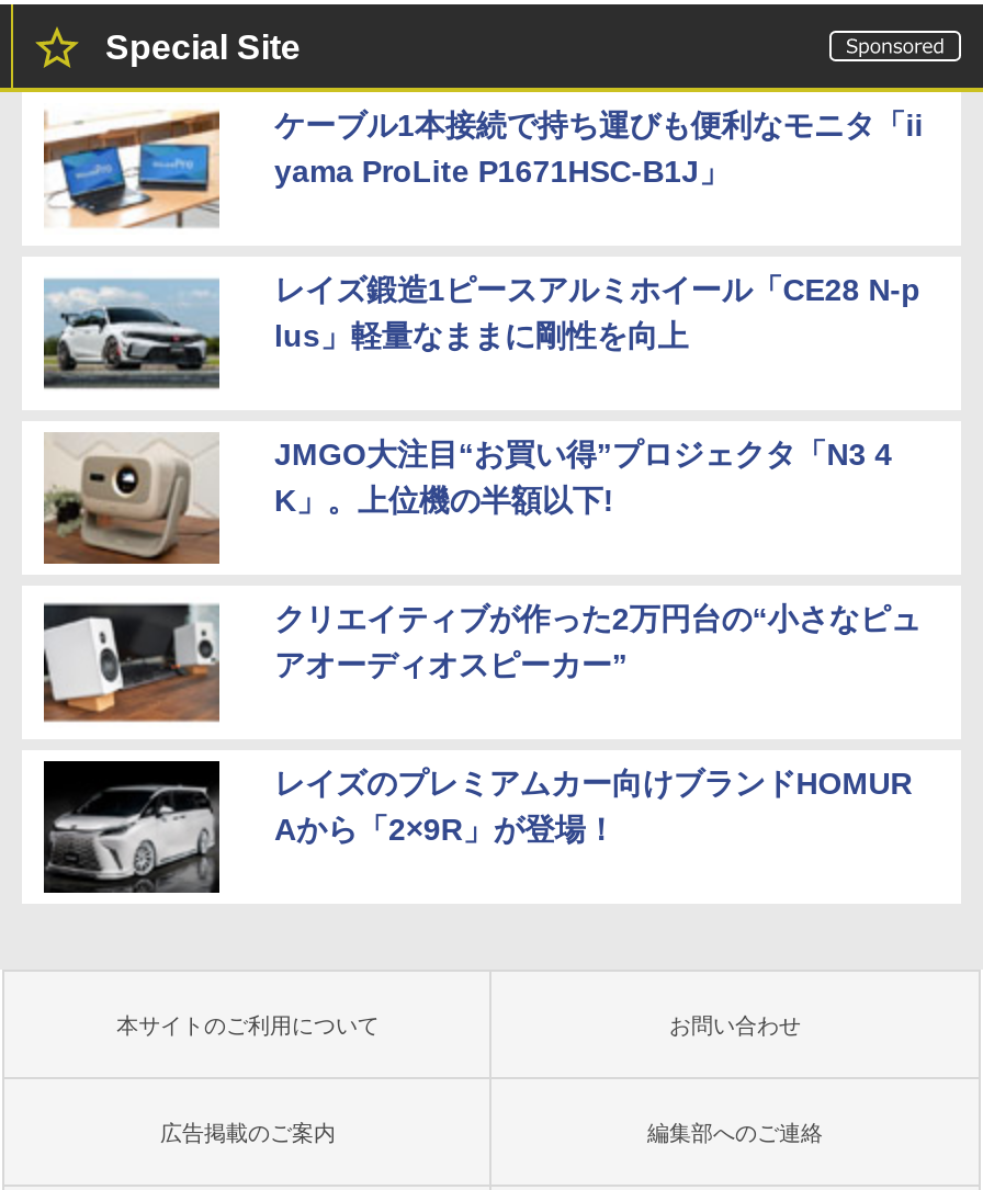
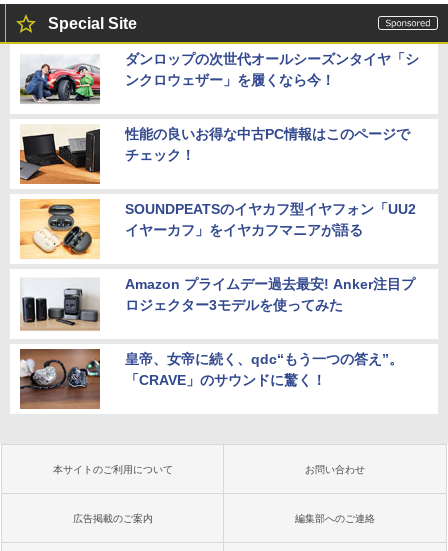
[42,108,923,230] [image] | ケーブル1本接続で持ち運びも便利なモニタ「ii | yama ProLite P1671HSC-B1J」 -> [19,51,419,106] [image] | ダンロップの次世代オールシーズンタイヤ「シ | ンクロウェザー」を履くなら今！
[42,272,921,399] [image] | レイズ鍛造1ピースアルミホイール「CE28 N-p | lus」軽量なままに剛性を向上 -> [19,125,410,185] [image] | 性能の良いお得な中古PC情報はこのページで | チェック！
[42,432,892,566] [image] | JMGO大注目“お買い得”プロジェクタ「N3 4 | K」。上位機の半額以下! -> [19,199,416,259] [image] | SOUNDPEATSのイヤカフ型イヤフォン「UU2 | イヤーカフ」をイヤカフマニアが語る
[42,601,921,719] [image] | クリエイティブが作った2万円台の“小さなピュ | アオーディオスピーカー” -> [20,276,415,331] [image] | Amazon プライムデー過去最安! Anker注目プ | ロジェクター3モデルを使ってみた
[42,759,912,895] [image] | レイズのプレミアムカー向けブランドHOMUR | Aから「2×9R」が登場！ -> [19,348,403,410] [image] | 皇帝、女帝に続く、qdc“もう一つの答え”。 | 「CRAVE」のサウンドに驚く！

